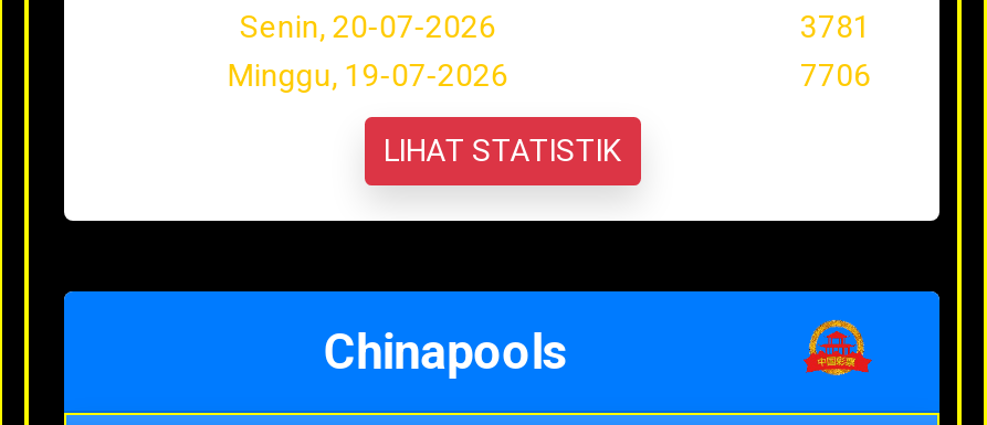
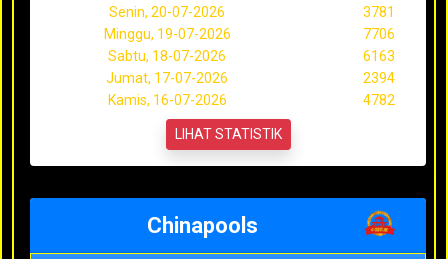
none -> [106,48,395,108] Sabtu, 18-07-2026 | 6163 | Jumat, 17-07-2026 | 2394 | Kamis, 16-07-2026 | 4782

